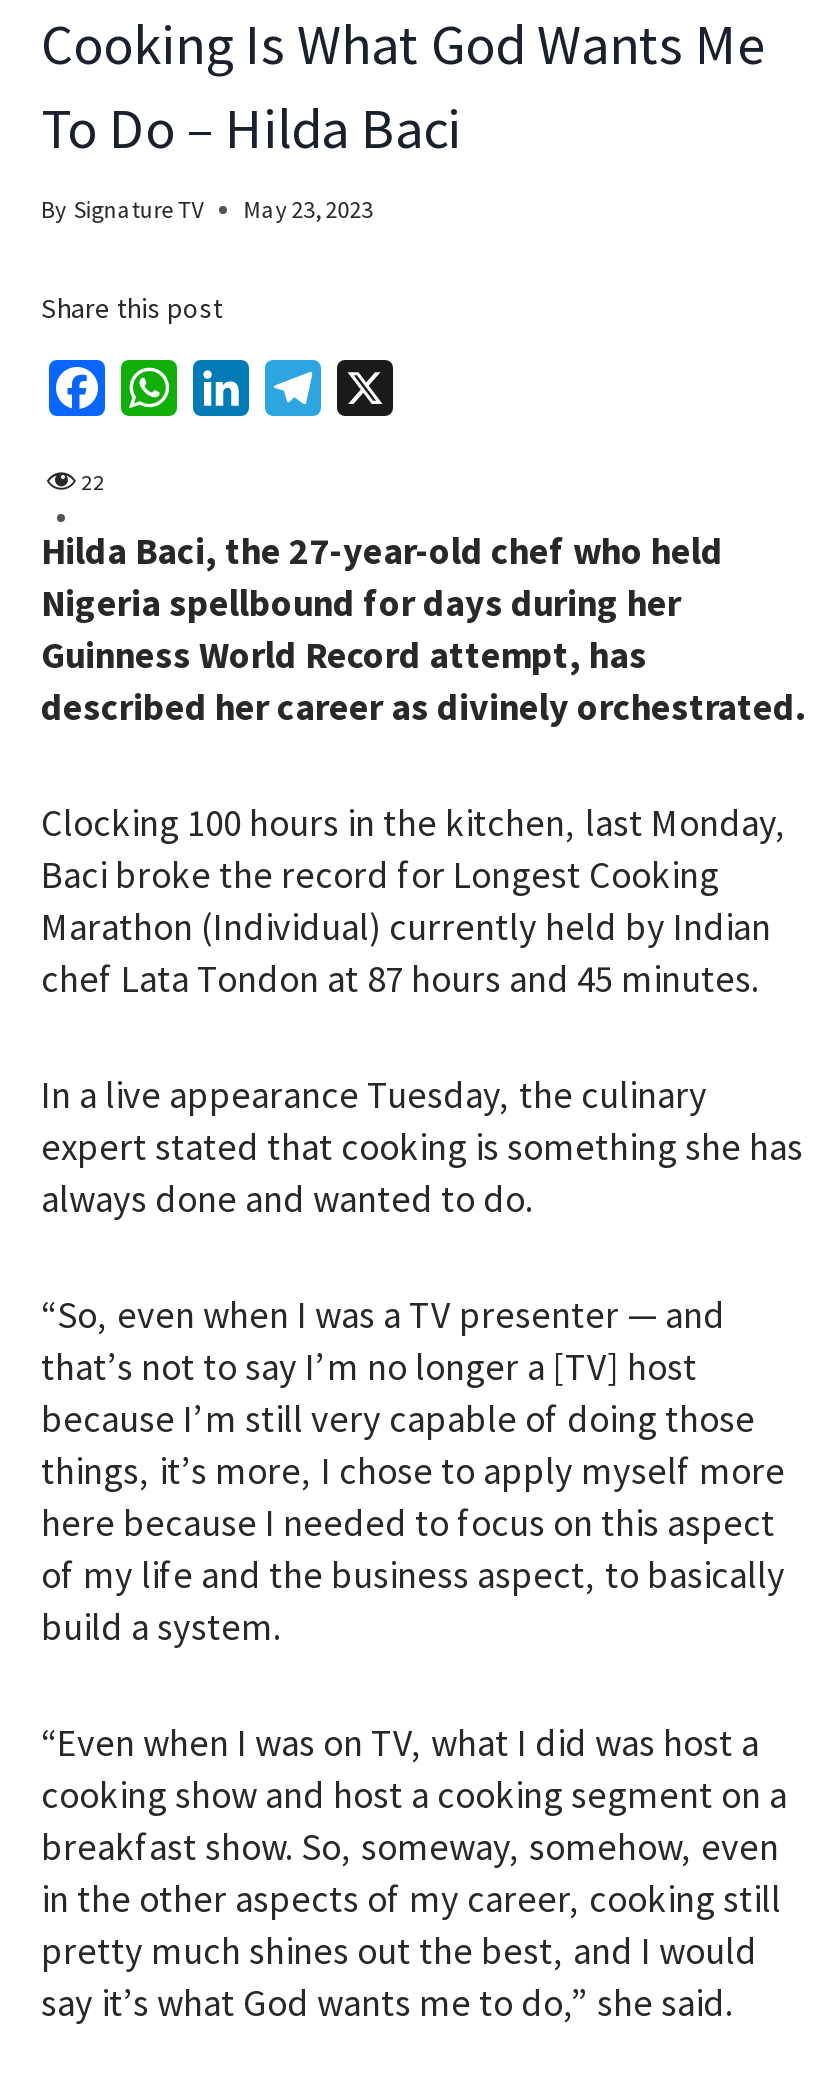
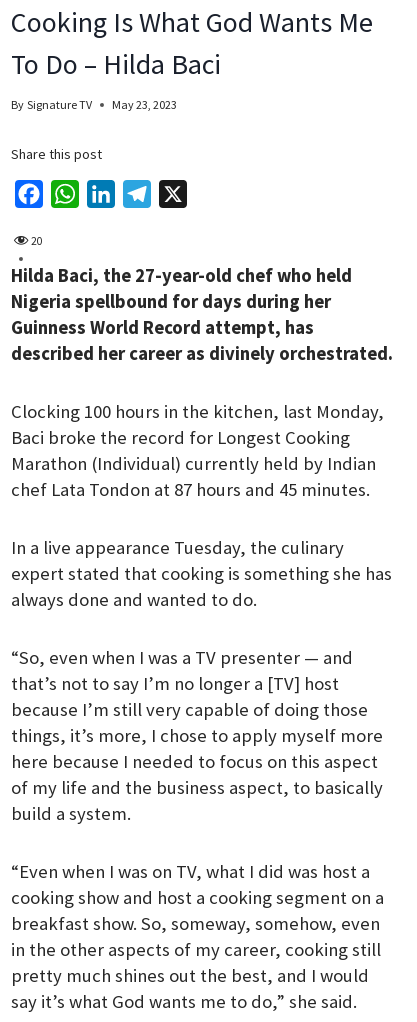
[81,468,105,496] 22 -> [31,234,43,248] 20

